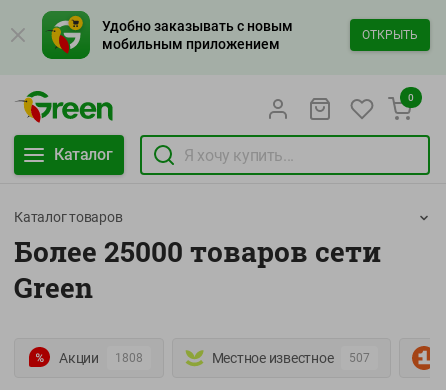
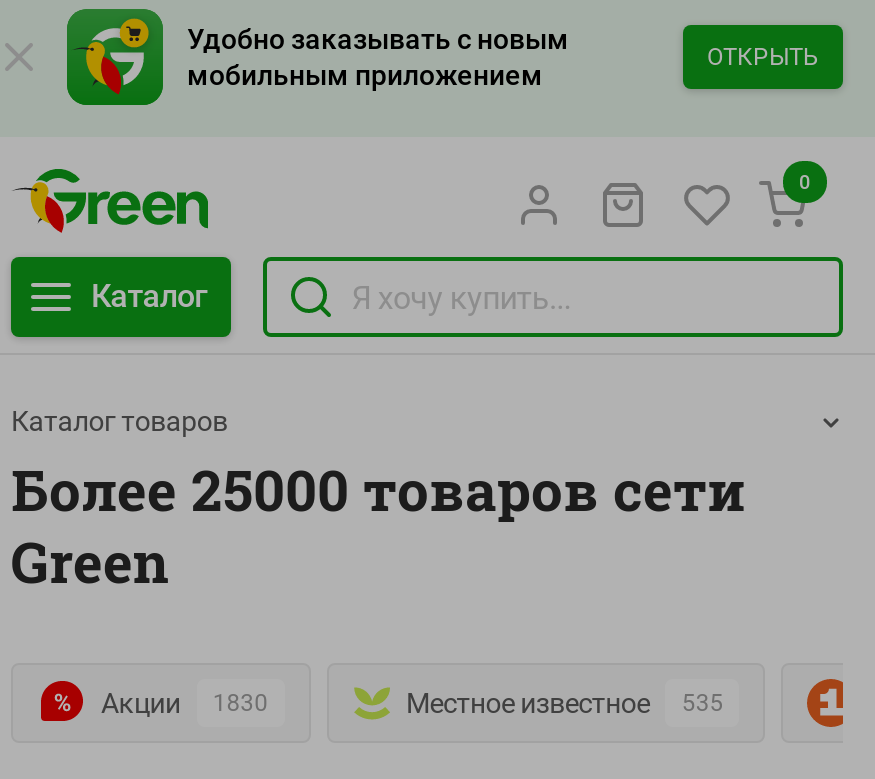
[59,350,142,366] Акции 1808 -> [101,687,268,719] Акции 1830
[211,350,370,366] Местное известное 507 -> [406,687,723,719] Местное известное 535

